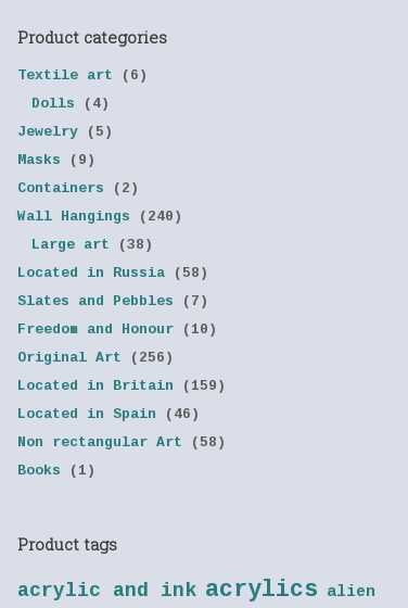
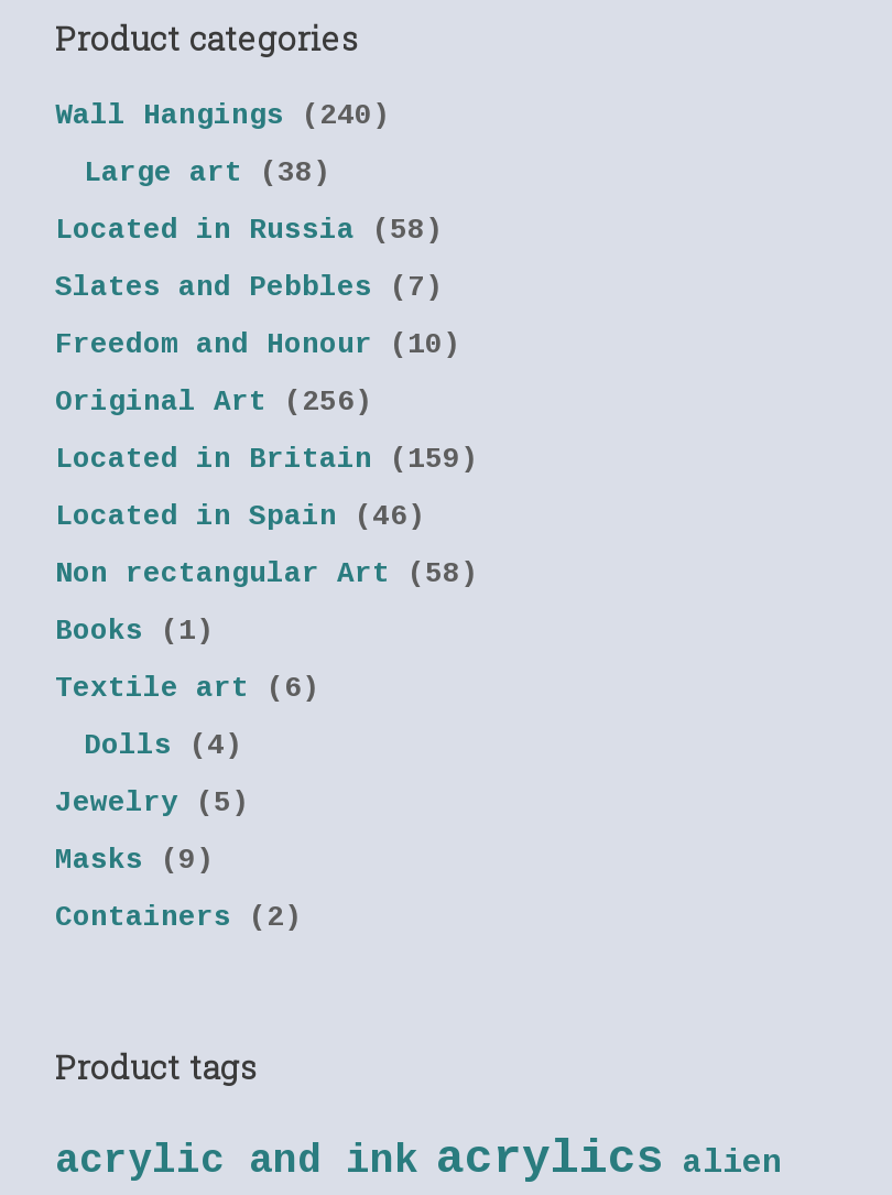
moved [17,68,148,197] -> [55,673,319,935]: Textile art (6) | Dolls (4) | Jewelry (5) | Masks (9) | Containers (2)
moved [17,209,226,479] -> [55,100,478,648]: Wall Hangings (240) | Large art (38) | Located in Russia (58) | ... | Non rectangular Art (58) | Books (1)

